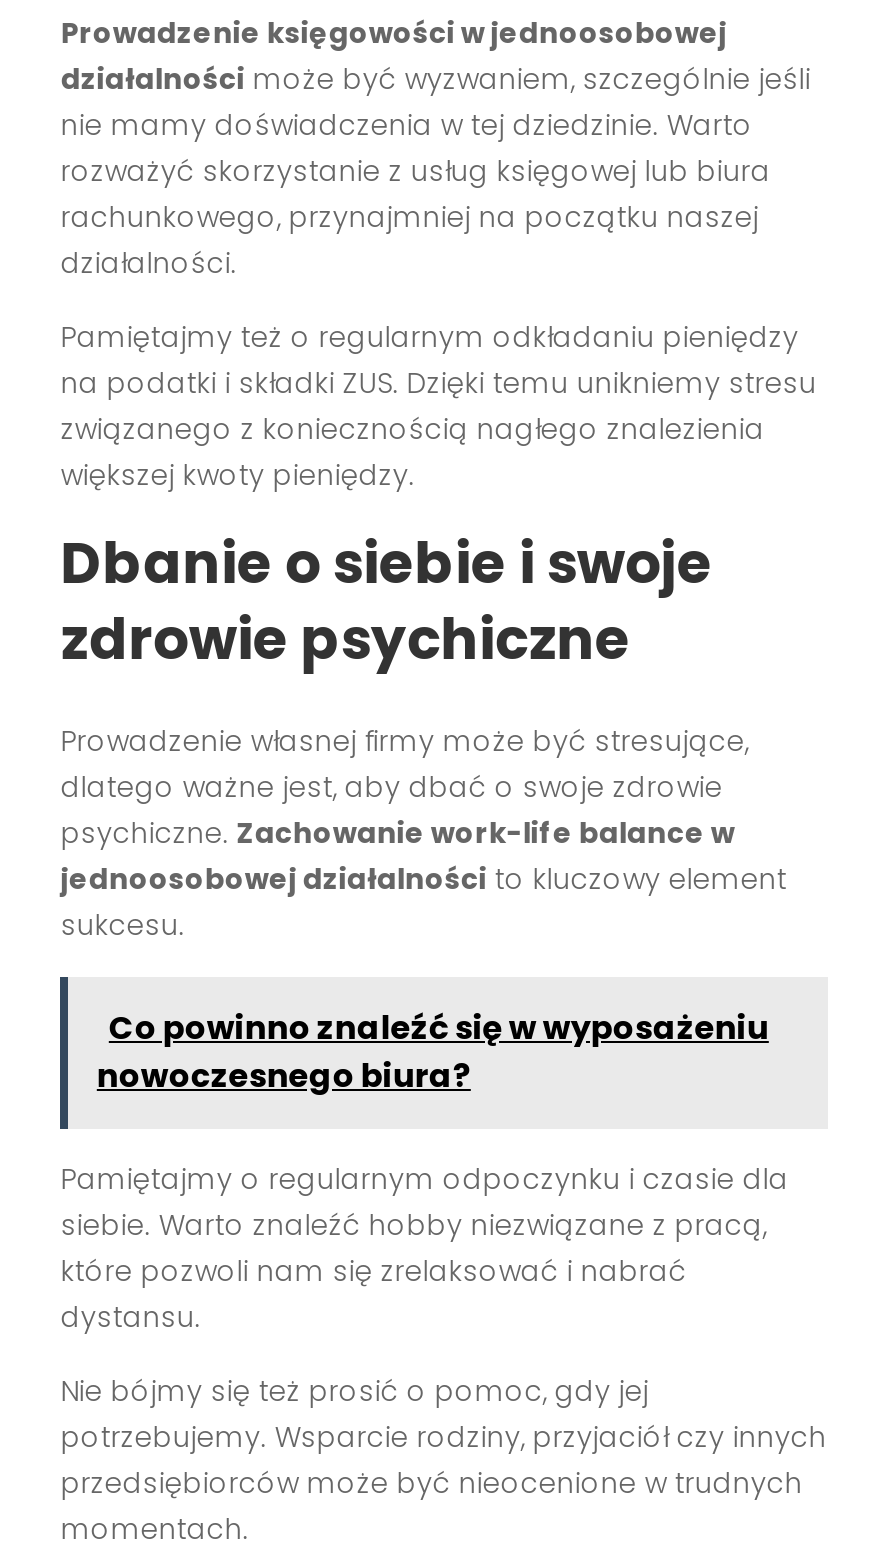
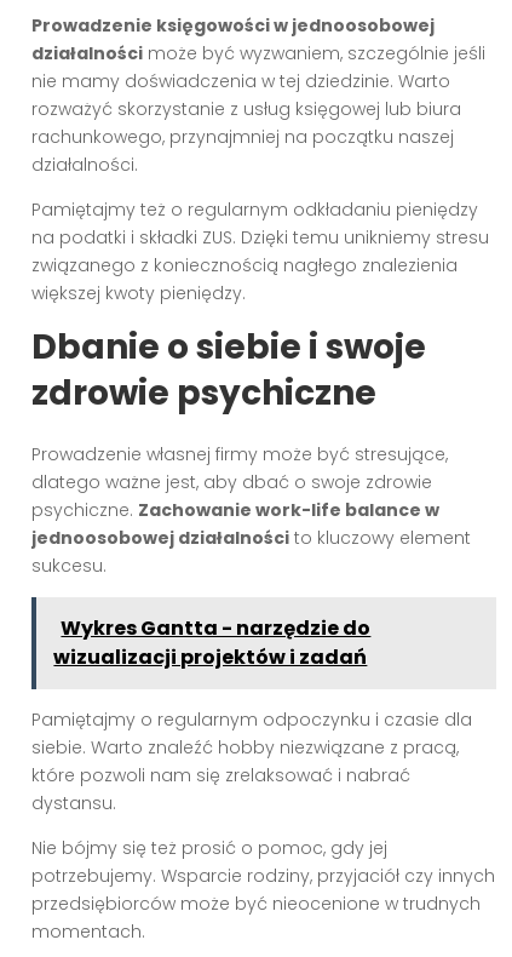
[97,1005,769,1099] Co powinno znaleźć się w wyposażeniu | nowoczesnego biura? -> [54,614,371,671] Wykres Gantta - narzędzie do | wizualizacji projektów i zadań

